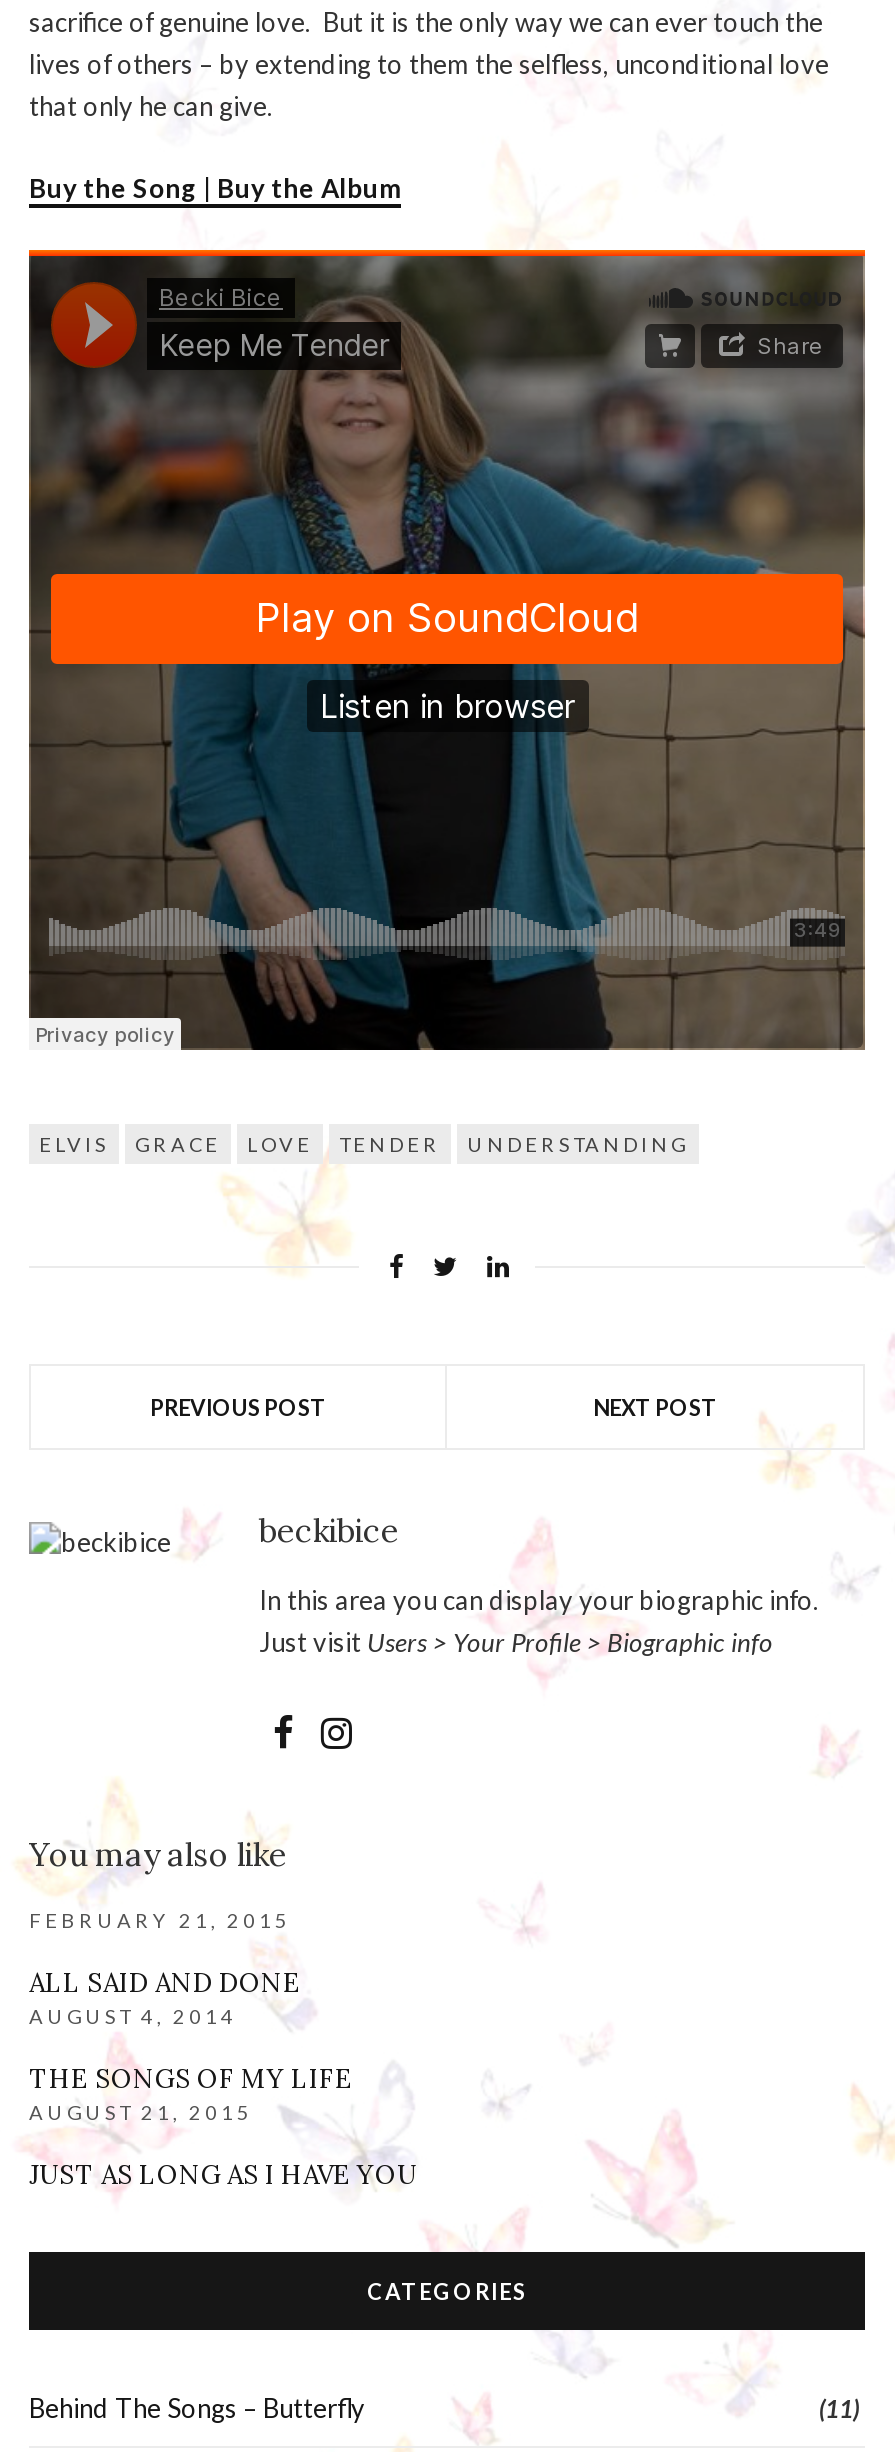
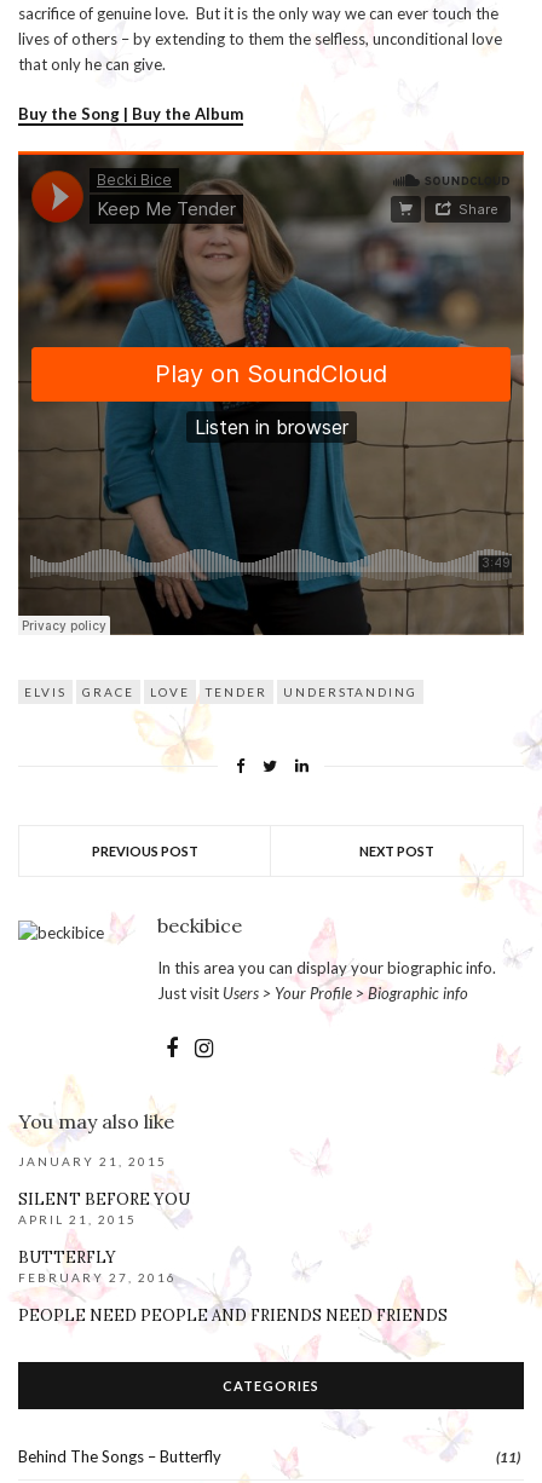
[29,1908,291,1932] FEBRUARY 21, 2015 -> [18,1154,167,1168] JANUARY 21, 2015
[29,1966,301,2028] ALL SAID AND DONE | AUGUST 4, 2014 -> [18,1189,190,1227] SILENT BEFORE YOU | APRIL 21, 2015
[29,2062,353,2124] THE SONGS OF MY LIFE | AUGUST 21, 2015 -> [18,1247,177,1285] BUTTERFLY | FEBRUARY 27, 2016
[29,2158,417,2192] JUST AS LONG AS I HAVE YOU -> [18,1305,448,1326] PEOPLE NEED PEOPLE AND FRIENDS NEED FRIENDS

